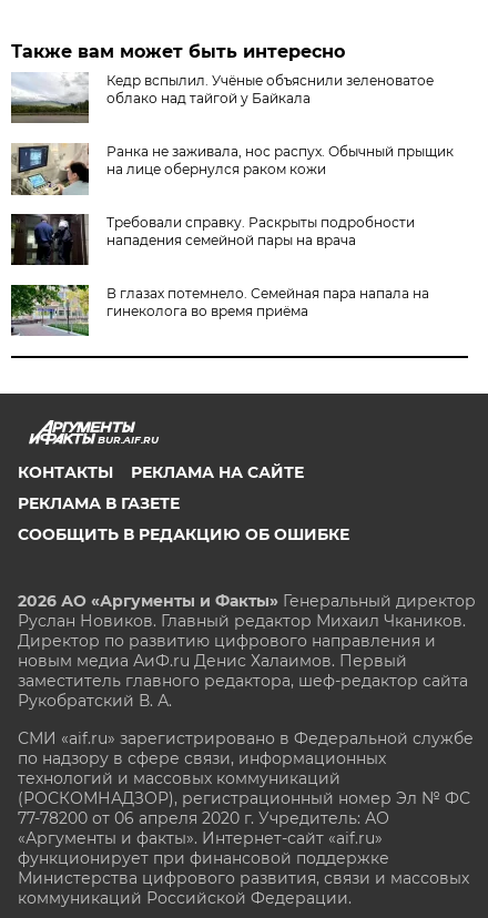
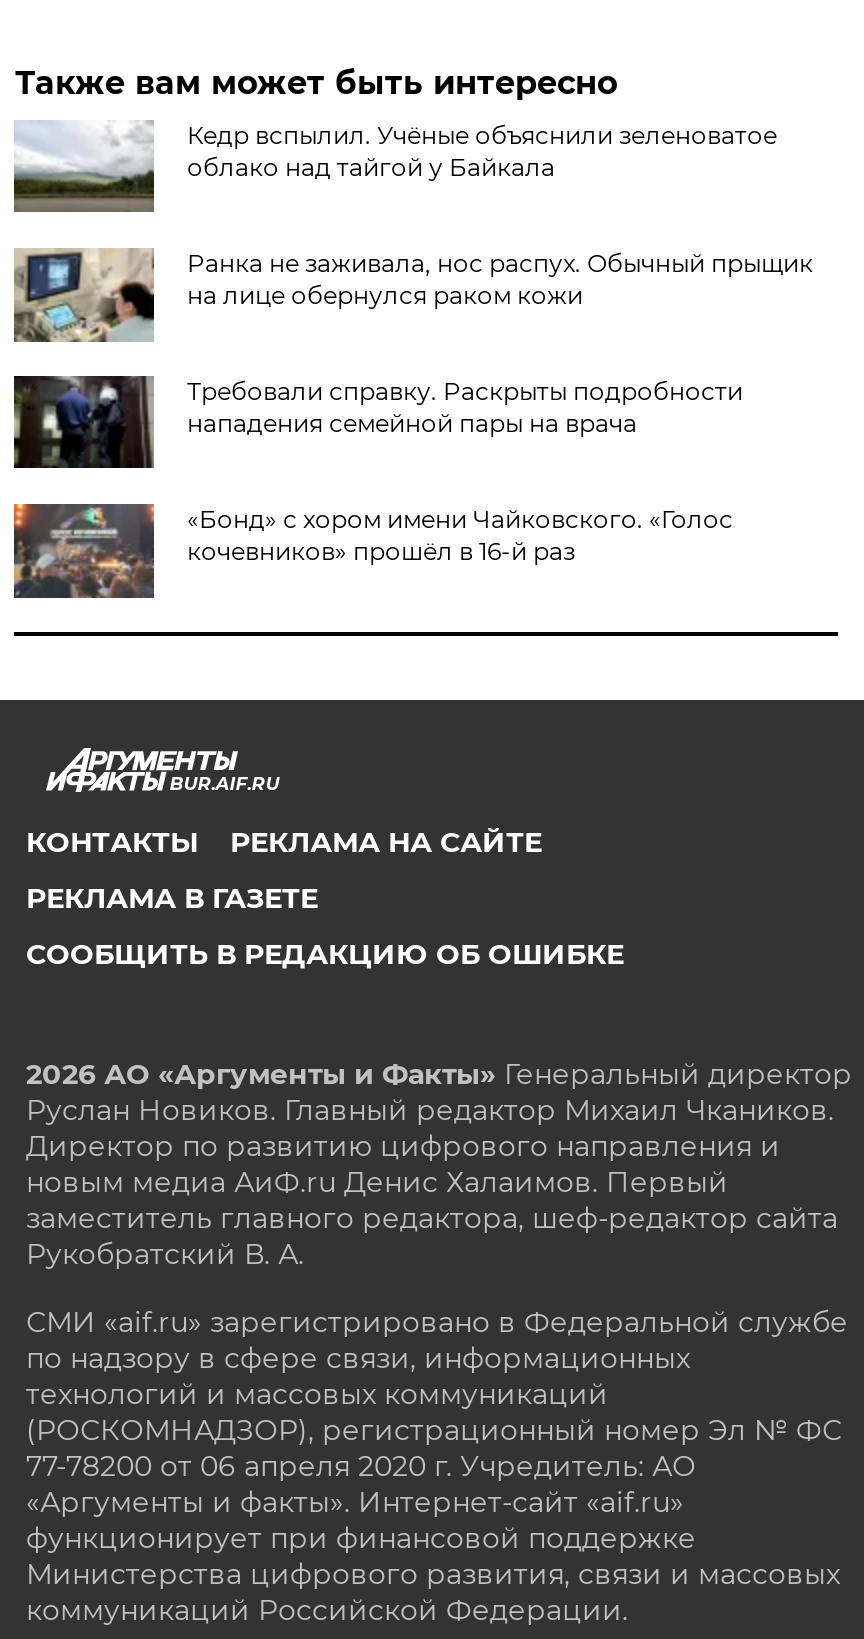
[10,284,430,337] [image] | В глазах потемнело. Семейная пара напала на | гинеколога во время приёма -> [12,502,733,600] [image] | «Бонд» с хором имени Чайковского. «Голос | кочевников» прошёл в 16-й раз

